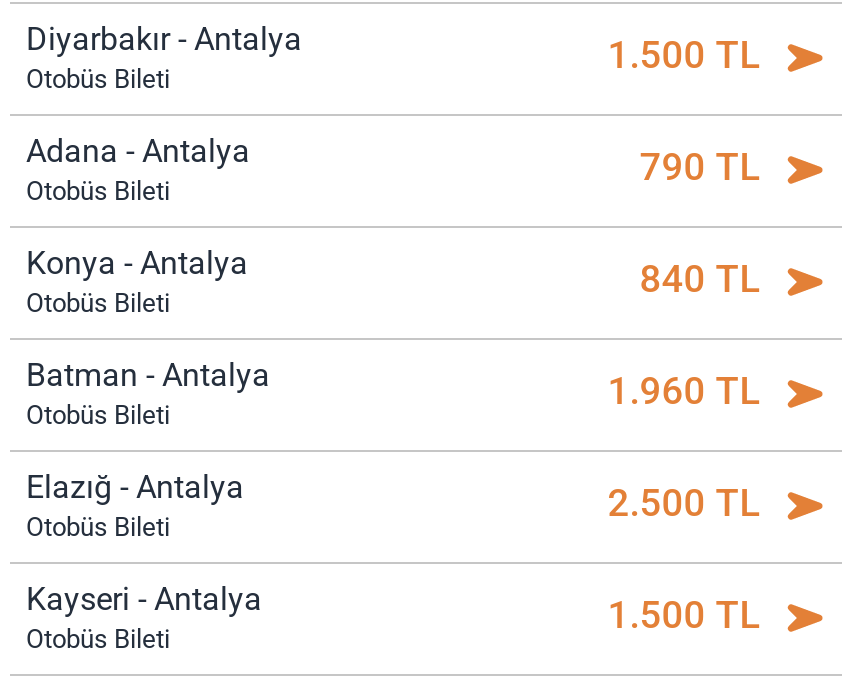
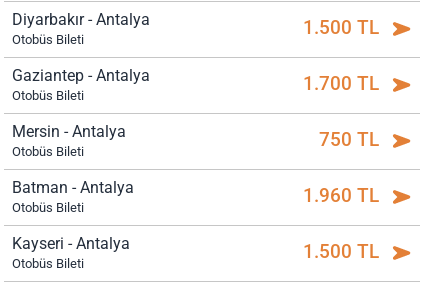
[26,131,250,169] Adana - Antalya -> [12,66,150,85] Gaziantep - Antalya
[639,145,759,191] 790 TL -> [303,72,379,95] 1.700 TL
[26,243,248,281] Konya - Antalya -> [12,122,126,141] Mersin - Antalya
[639,257,759,303] 840 TL -> [319,128,379,151] 750 TL
[26,467,759,541] Elazığ - Antalya | Otobüs Bileti | 2.500 TL -> none

